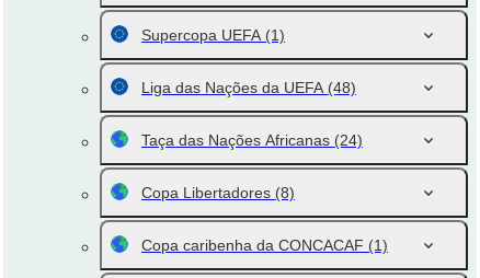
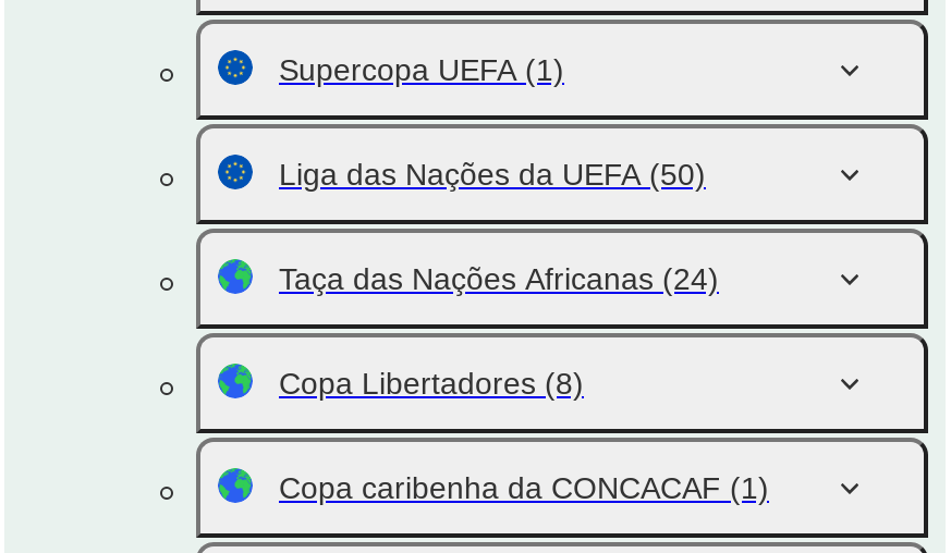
[141,79,356,96] Liga das Nações da UEFA (48) -> [279,157,706,192] Liga das Nações da UEFA (50)

